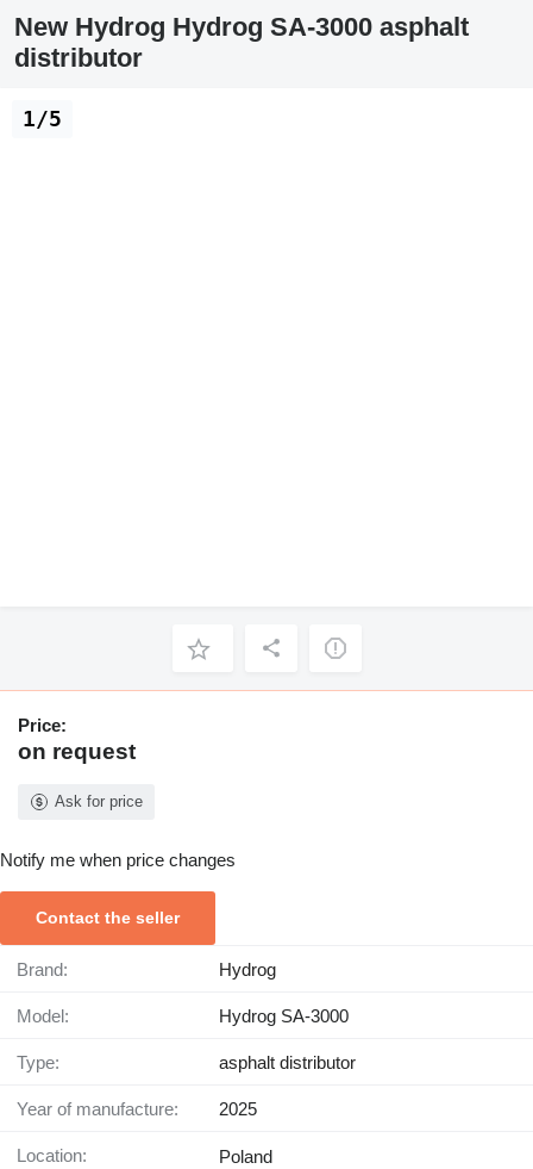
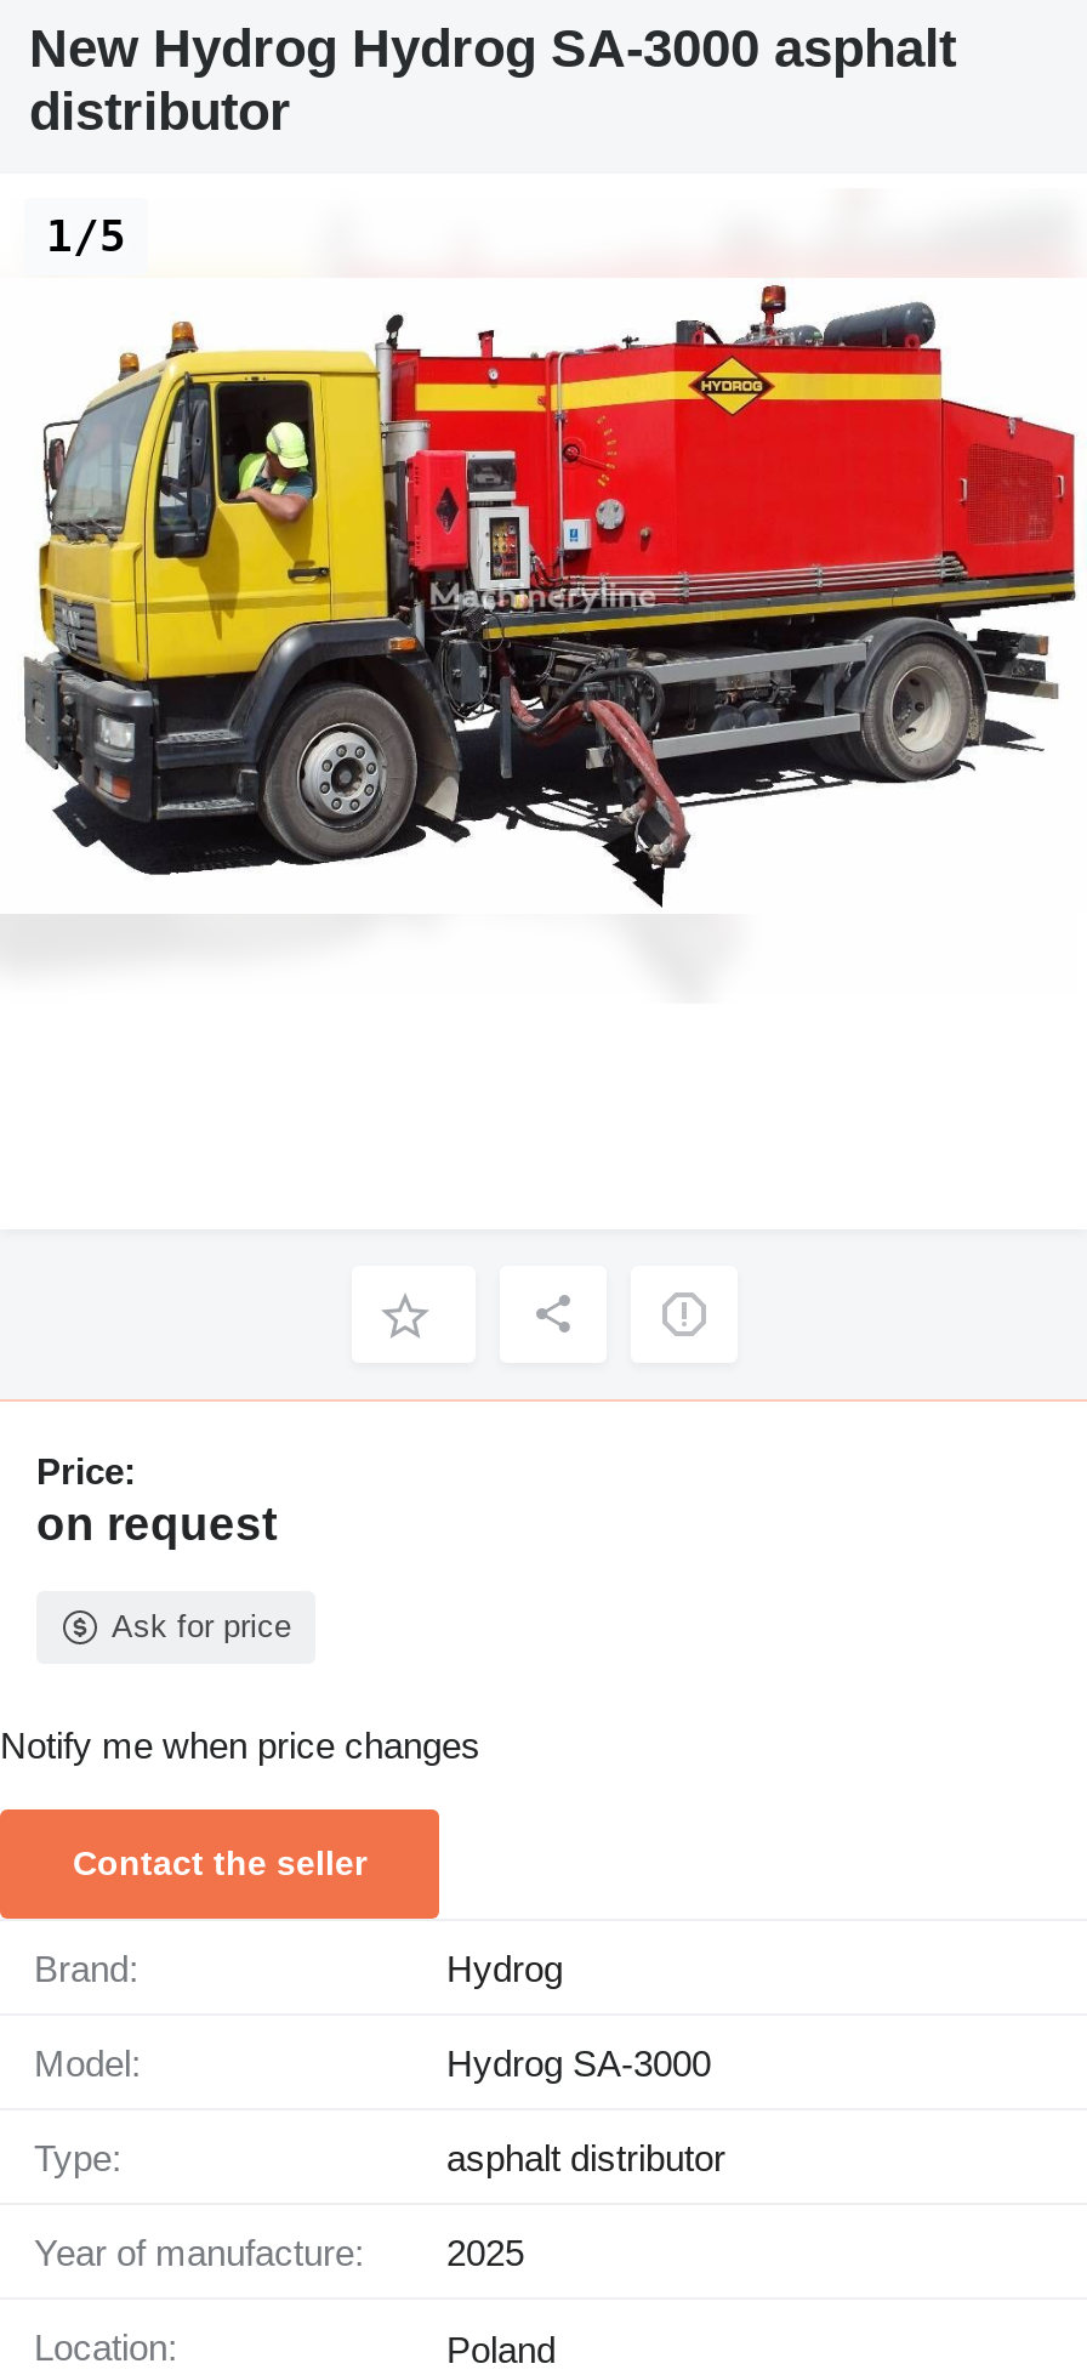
none -> [22,283,1077,909] [image]

